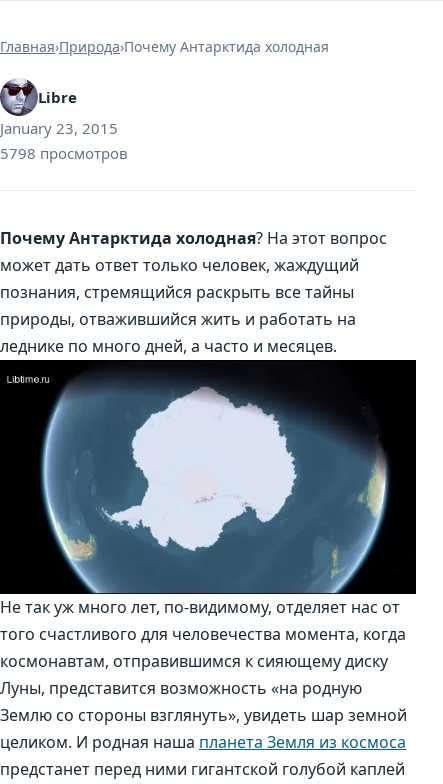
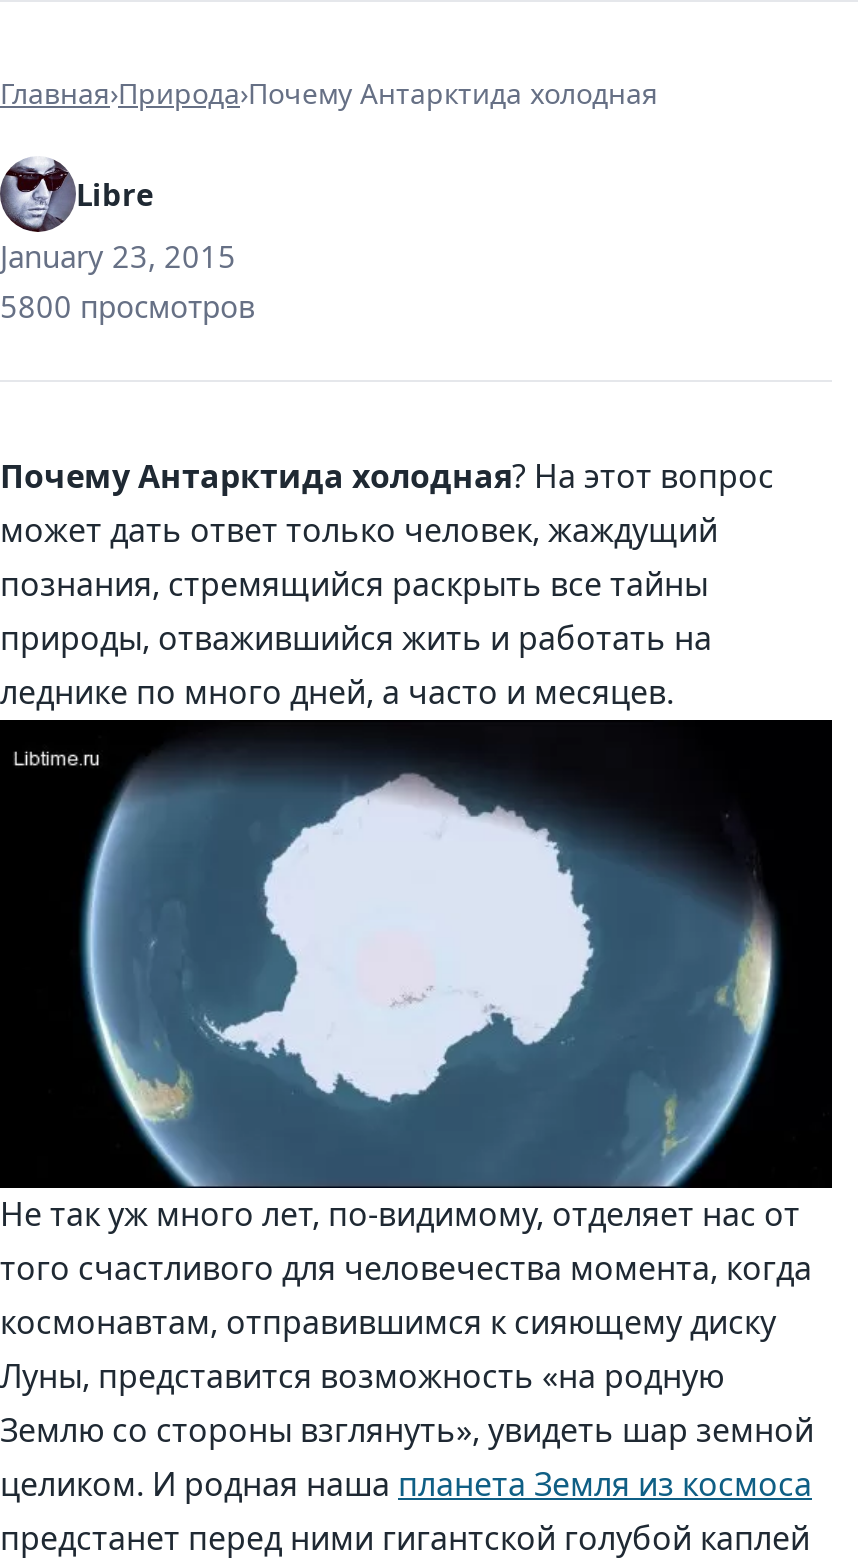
[0,143,128,163] 5798 просмотров -> [0,286,256,326] 5800 просмотров

